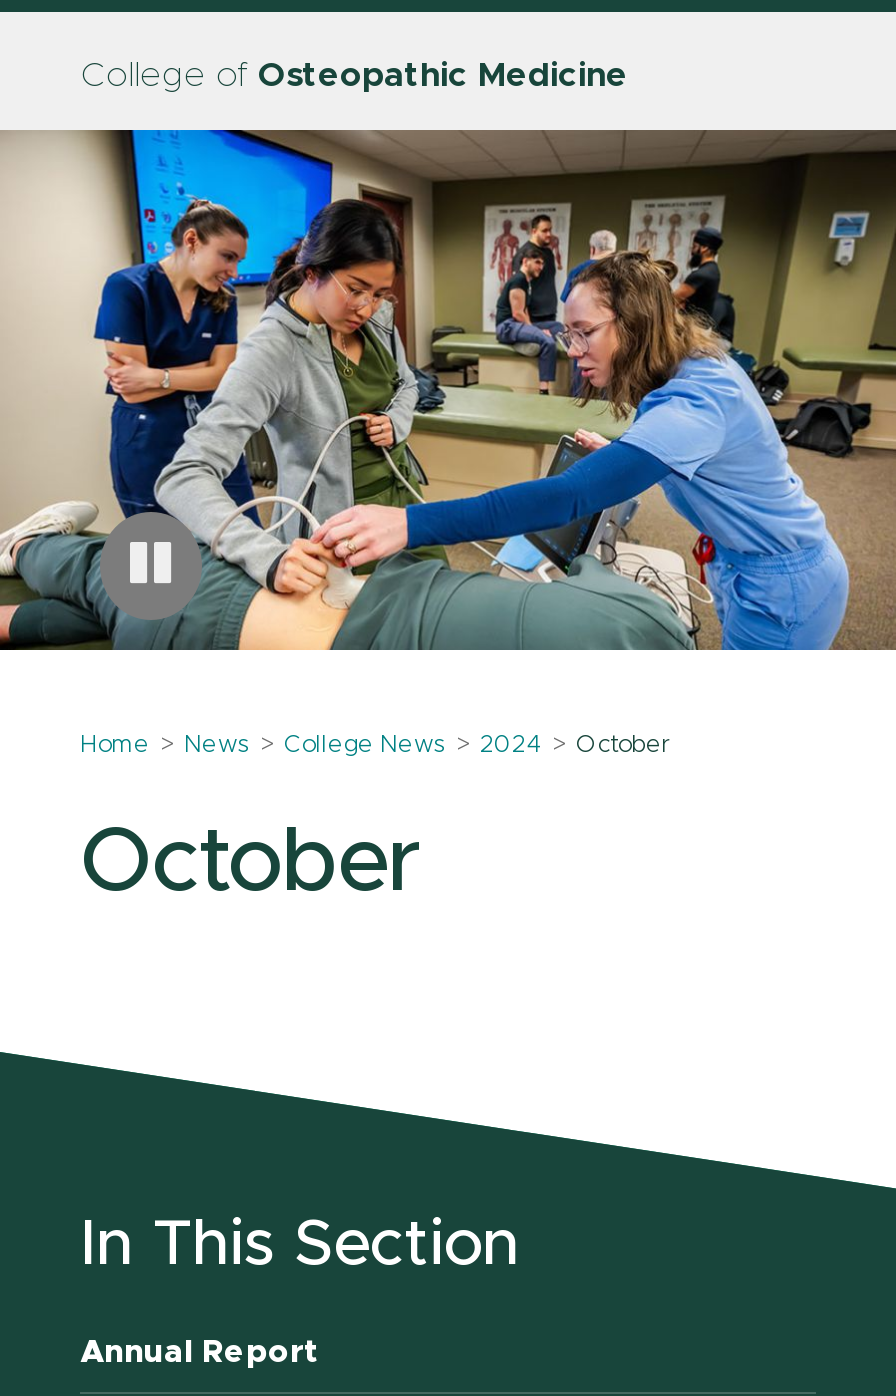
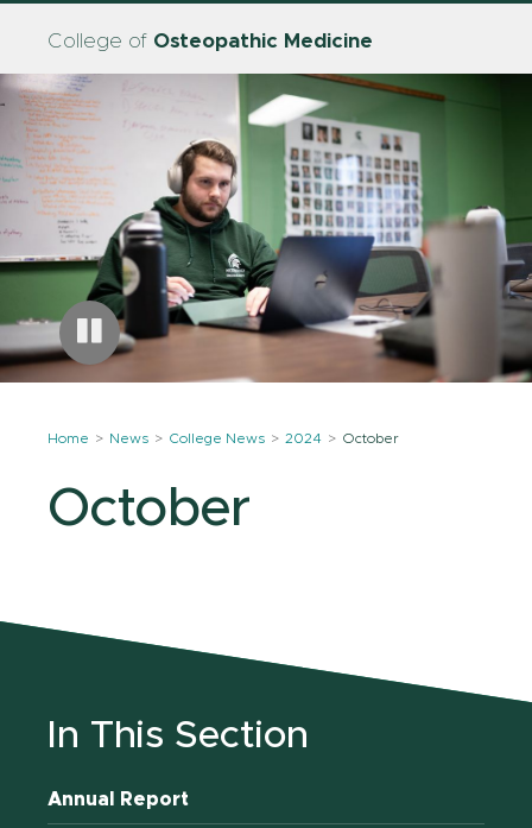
[6,128,890,652] [image] -> [4,74,528,384] [image]

